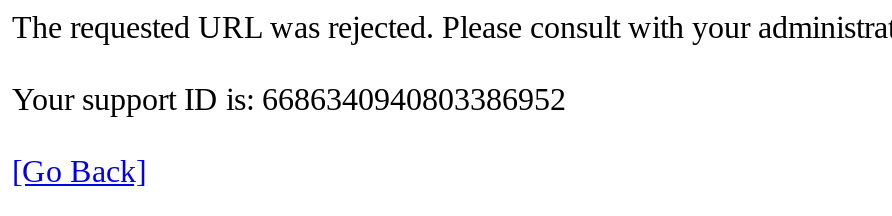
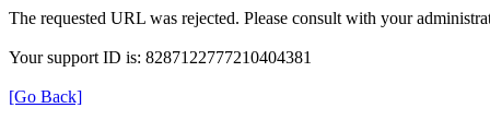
[12,82,566,116] Your support ID is: 6686340940803386952 -> [9,48,312,67] Your support ID is: 8287122777210404381

